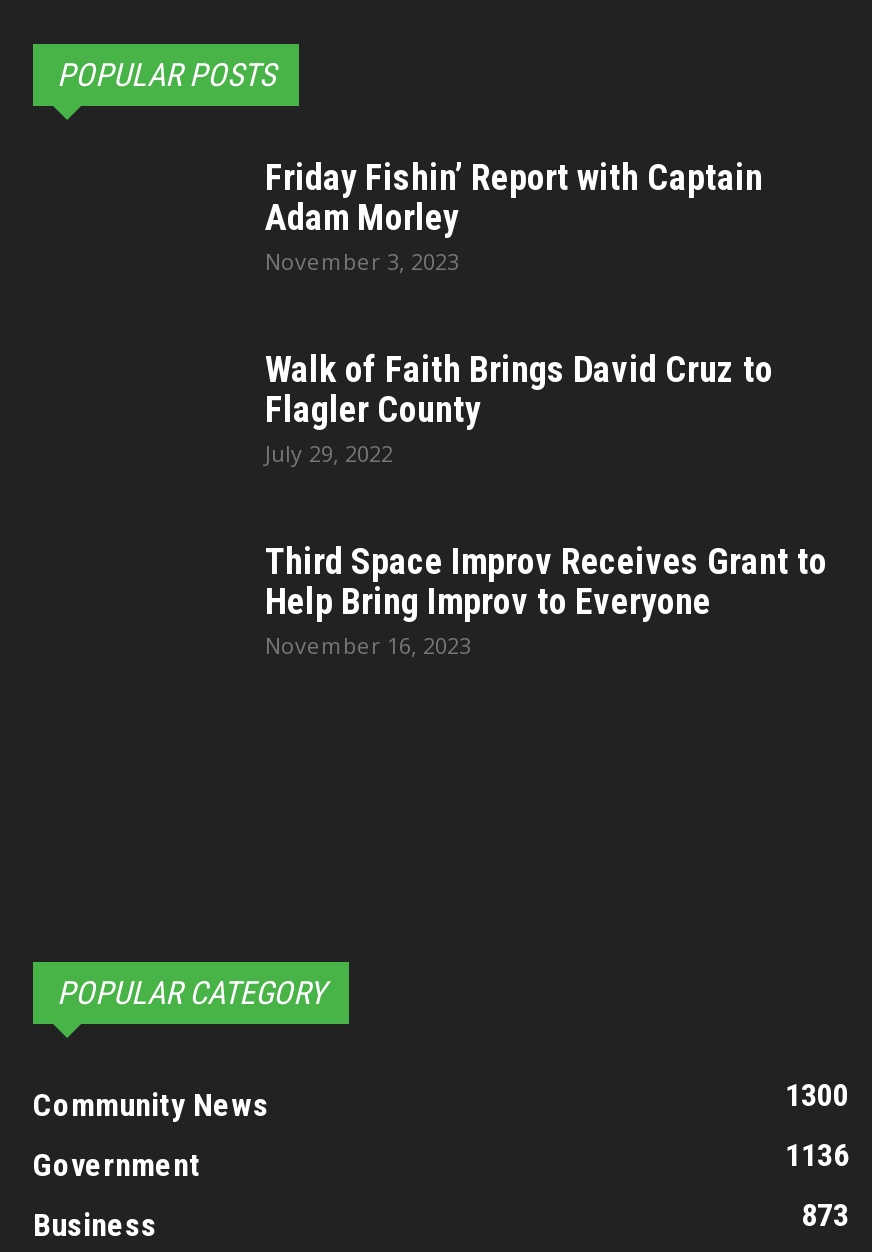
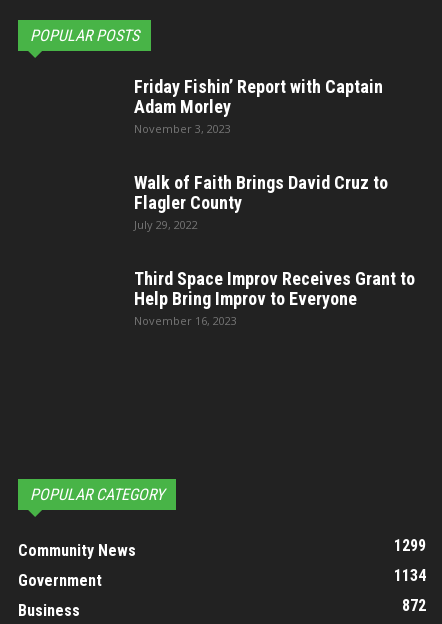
[785,1076,849,1114] 1300 -> [394,536,426,555] 1299
[785,1136,849,1174] 1136 -> [394,566,426,585] 1134
[801,1196,849,1234] 873 -> [402,596,426,615] 872

